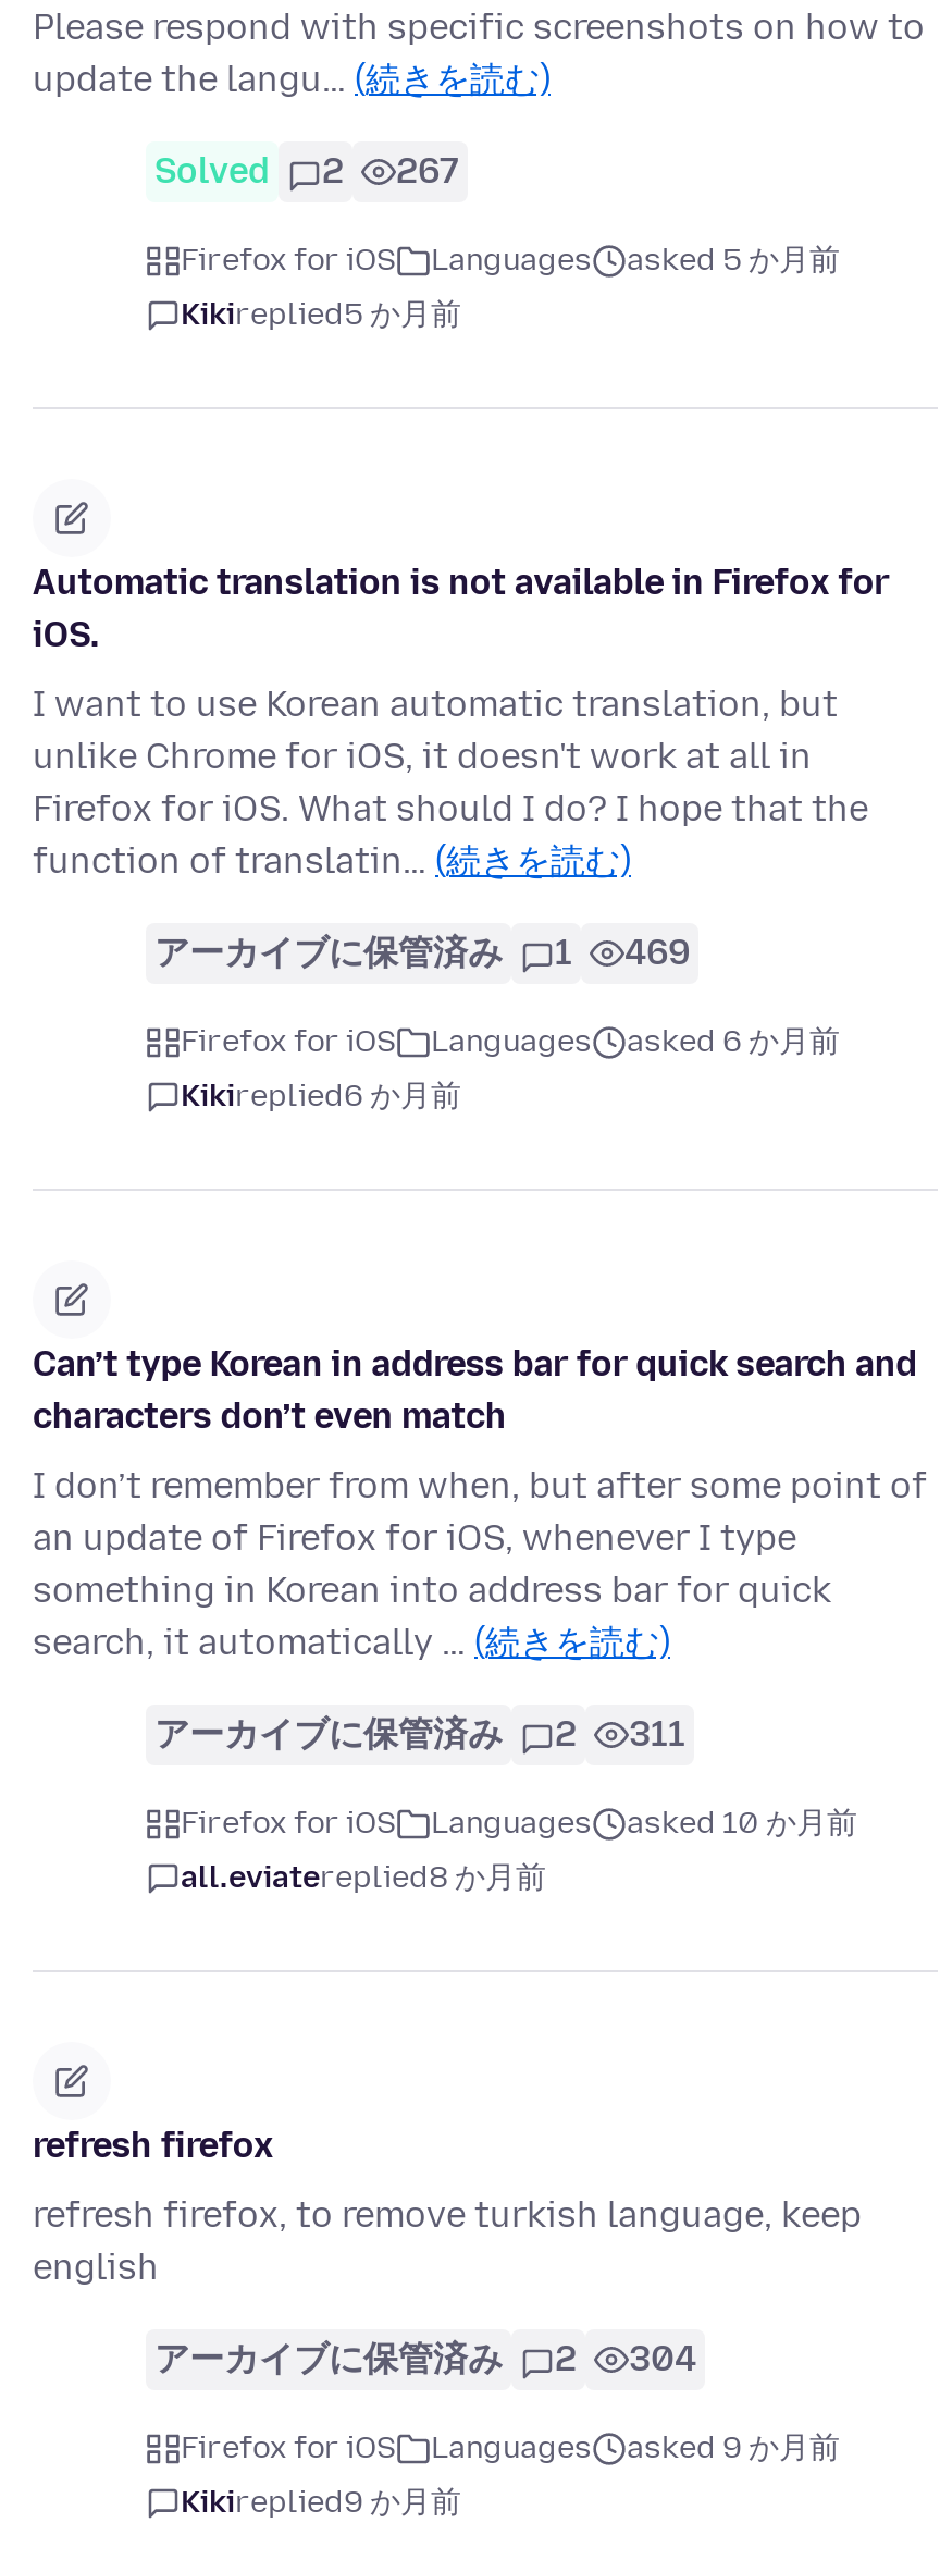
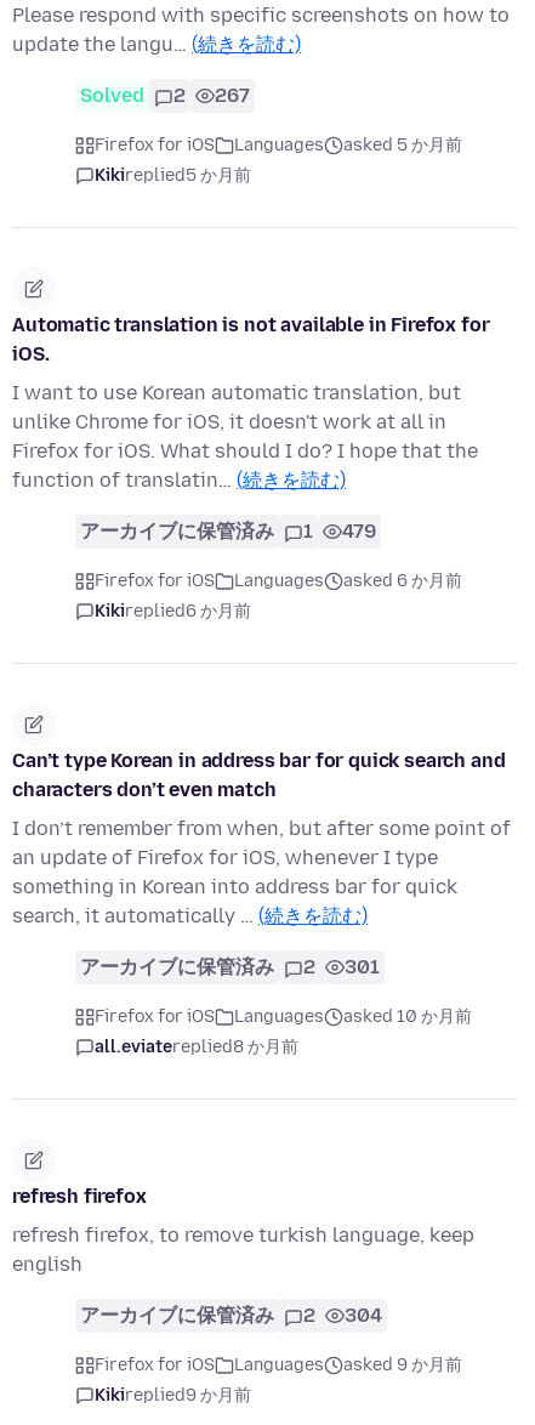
[154,933,690,974] アーカイブに保管済み 1 469 -> [80,520,376,543] アーカイブに保管済み 1 479
[154,1714,685,1756] アーカイブに保管済み 2 311 -> [80,956,380,979] アーカイブに保管済み 2 301

